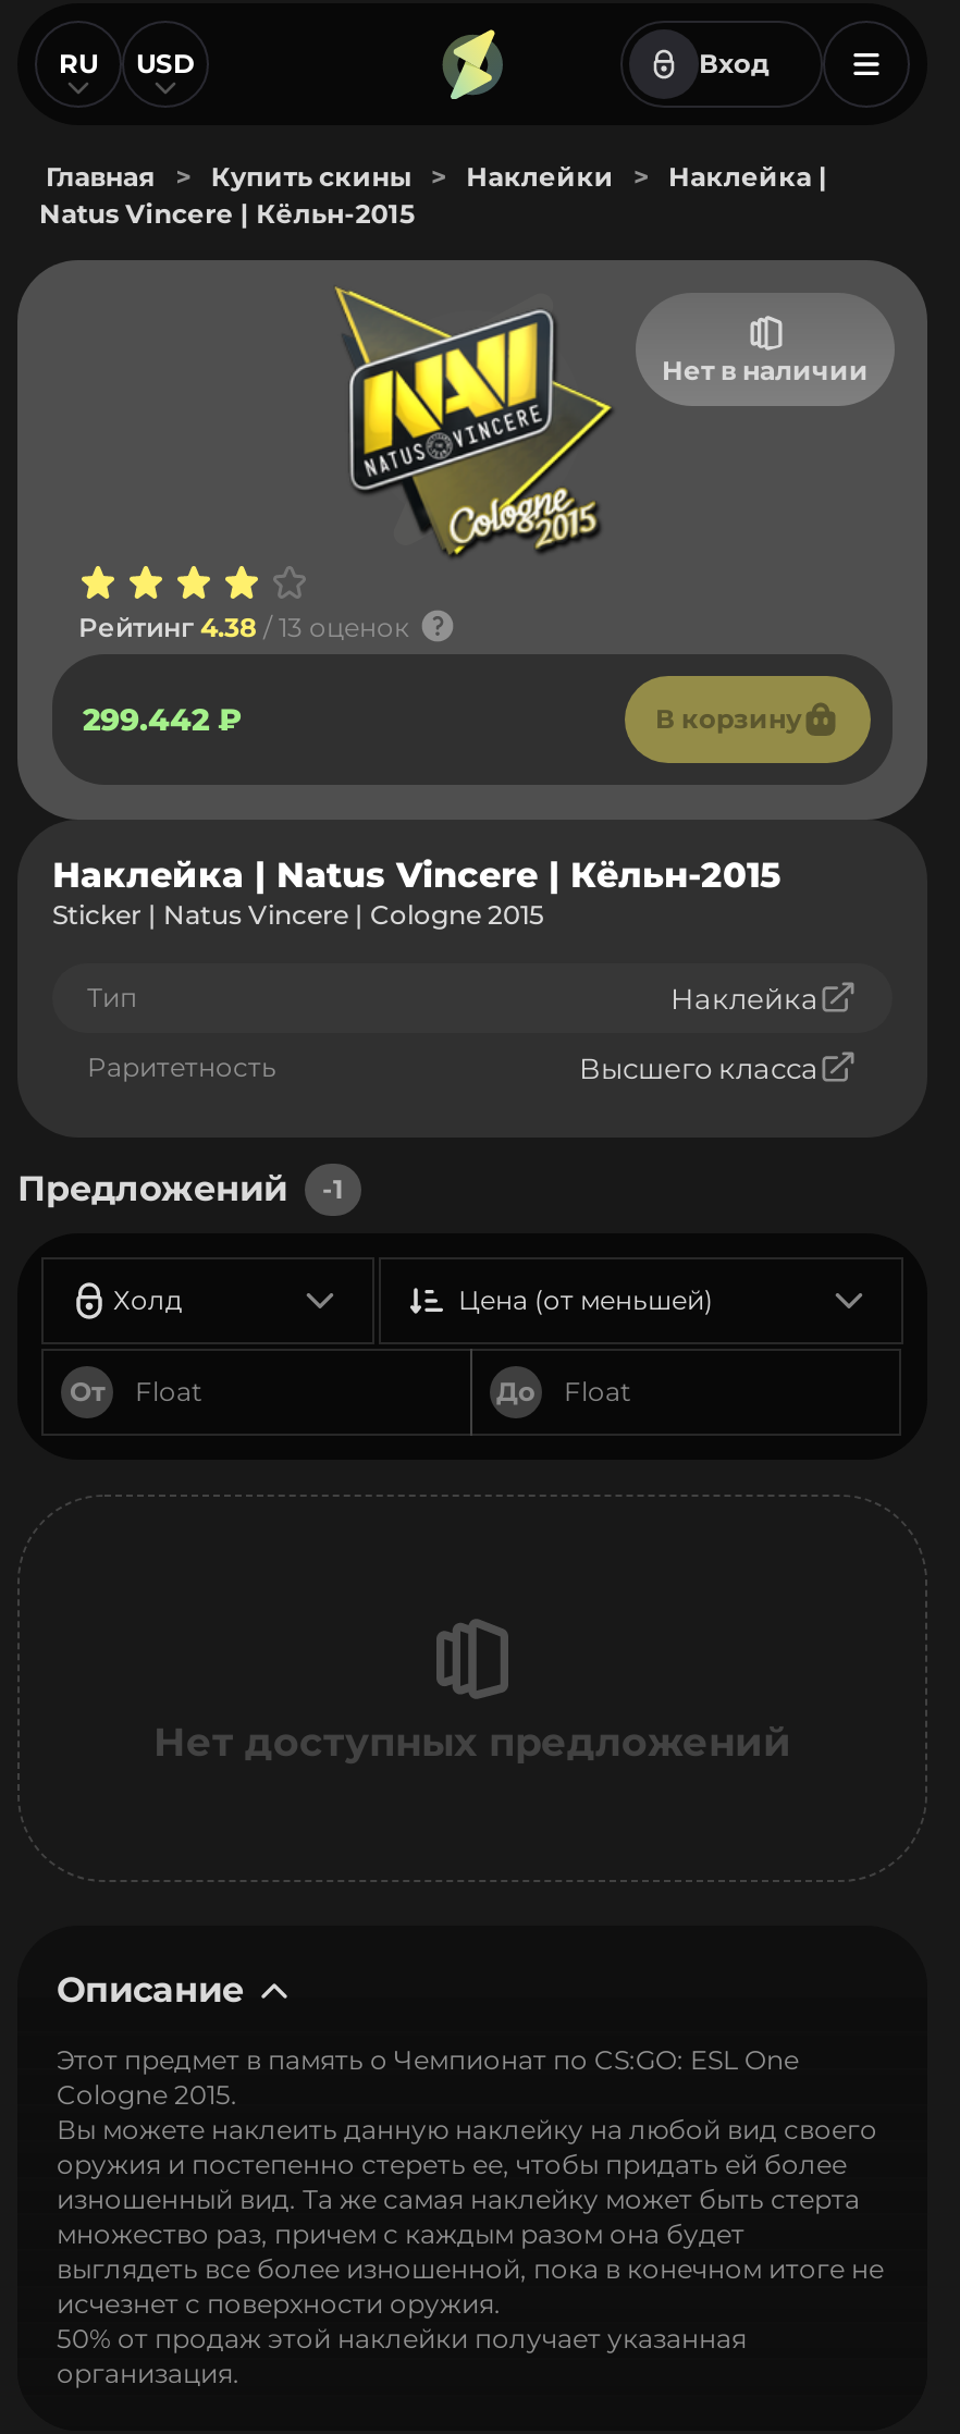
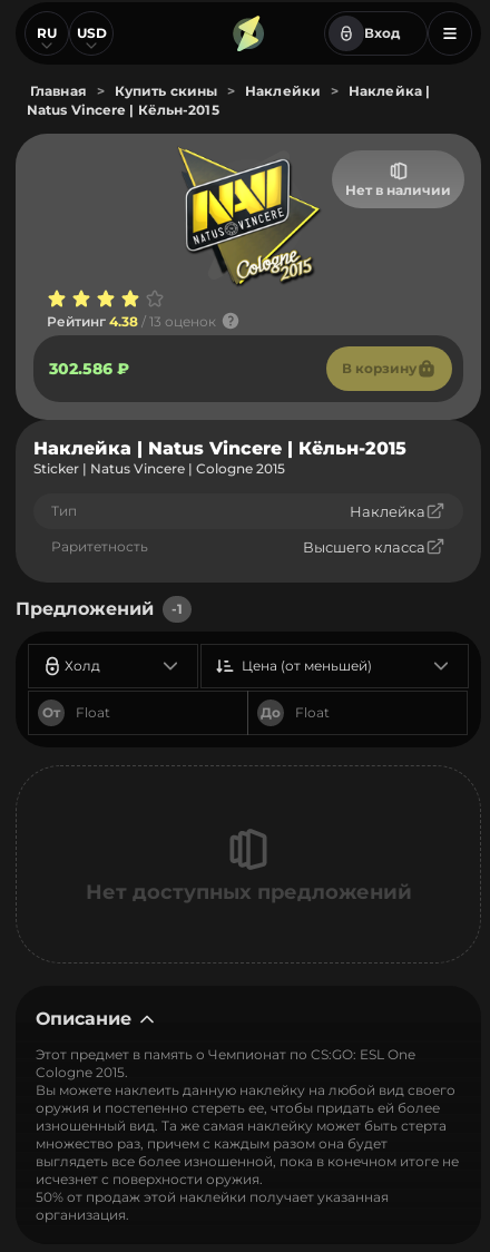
[83,699,242,738] 299.442 ₽ -> [49,358,129,378] 302.586 ₽

